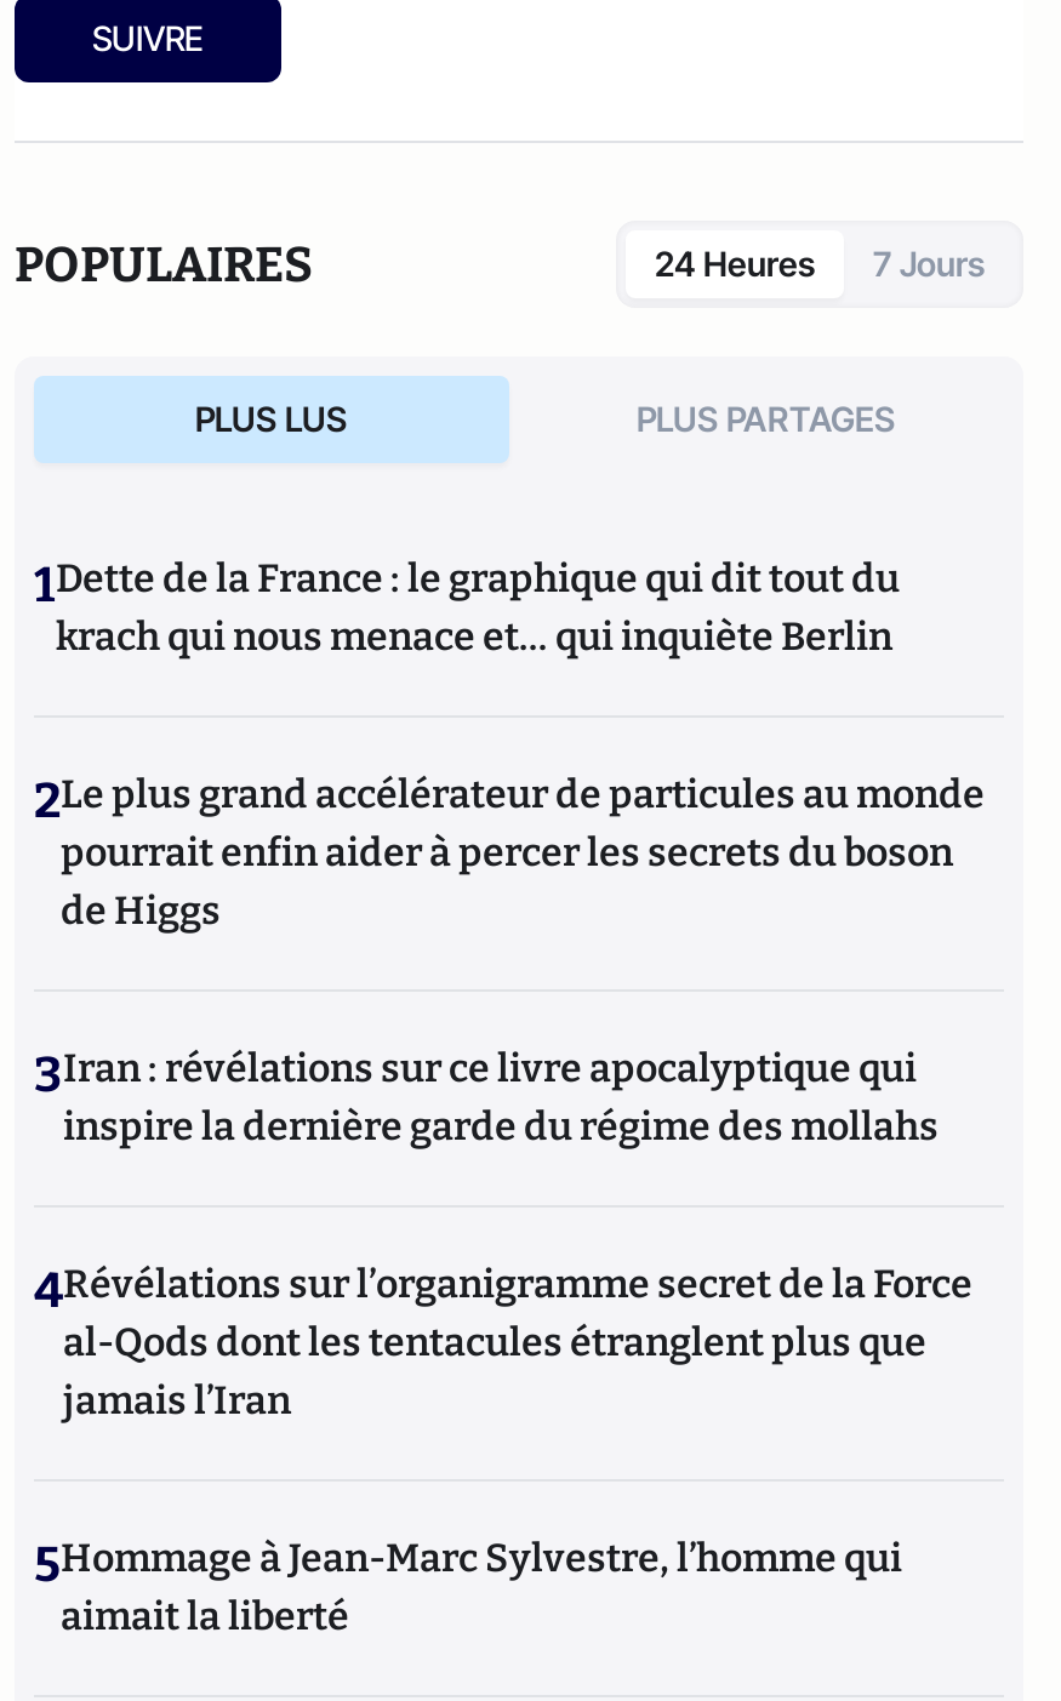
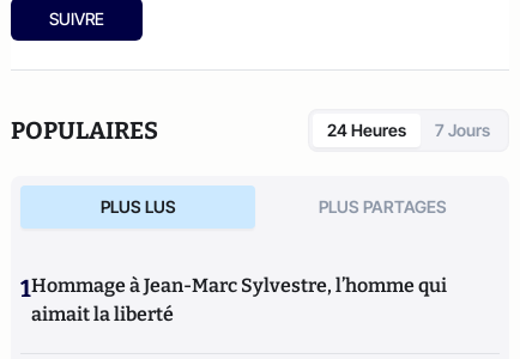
[34,555,985,1593] 1Dette de la France : le graphique qui dit tout du | krach qui nous menace et… qui inquiète Berlin | 2Le plus grand accélérateur de particules au monde | pourrait enfin aider à percer les secrets du boson | de Higgs | 3Iran : révélations sur ce livre apocalyptique qui | inspire la dernière garde du régime des mollahs | 4Révélations sur l’organigramme secret de la Force | al-Qods dont les tentacules étranglent plus que | jamais l’Iran | 5Hommage à Jean-Marc Sylvestre, l’homme qui -> [20,274,447,303] 1Hommage à Jean-Marc Sylvestre, l’homme qui

